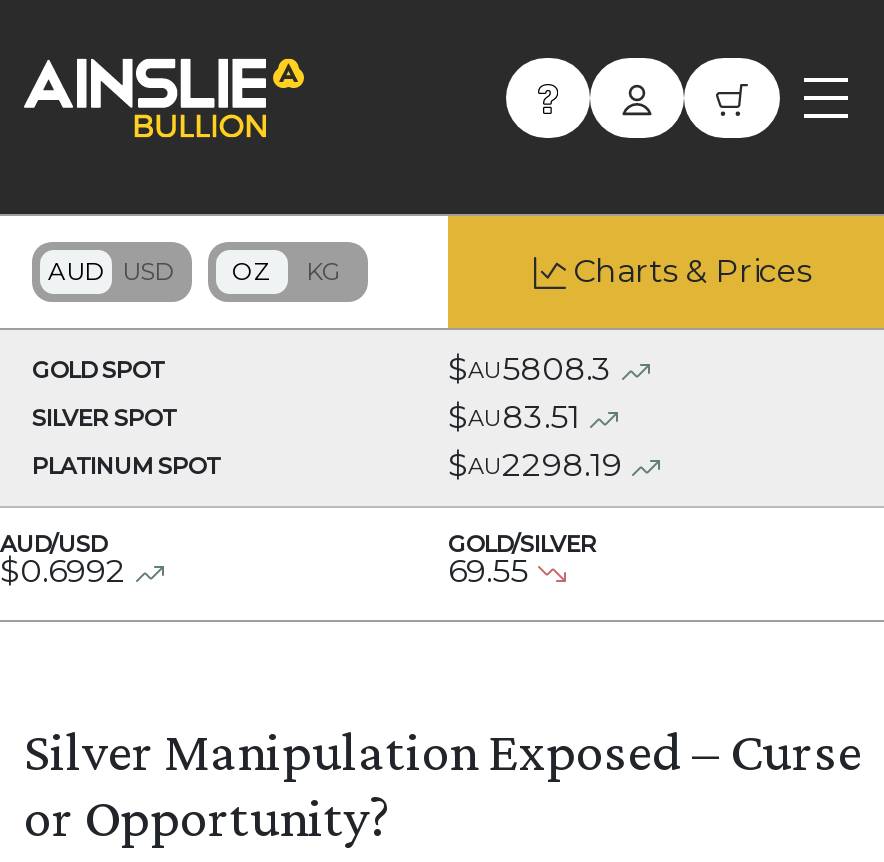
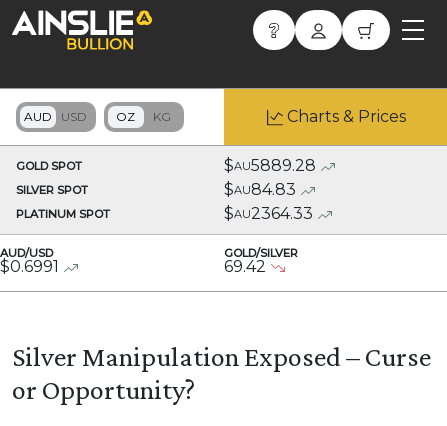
[448,350,612,388] $AU5808.3 -> [224,156,316,175] $AU5889.28
[448,398,580,436] $AU83.51 -> [224,180,296,199] $AU84.83
[448,446,622,484] $AU2298.19 -> [224,204,313,223] $AU2364.33
[0,552,126,590] $0.6992 -> [0,257,59,276] $0.6991
[448,552,528,590] 69.55 -> [224,257,266,276] 69.42

